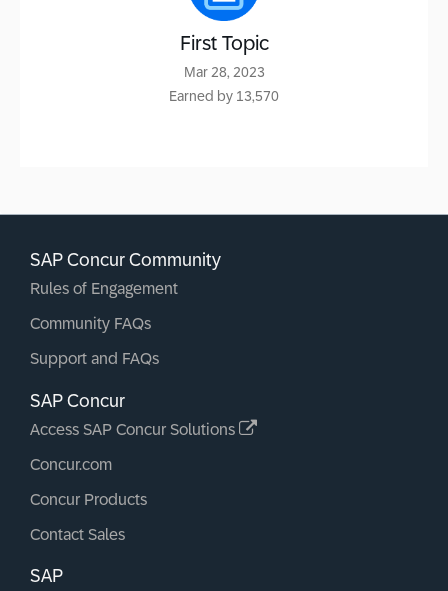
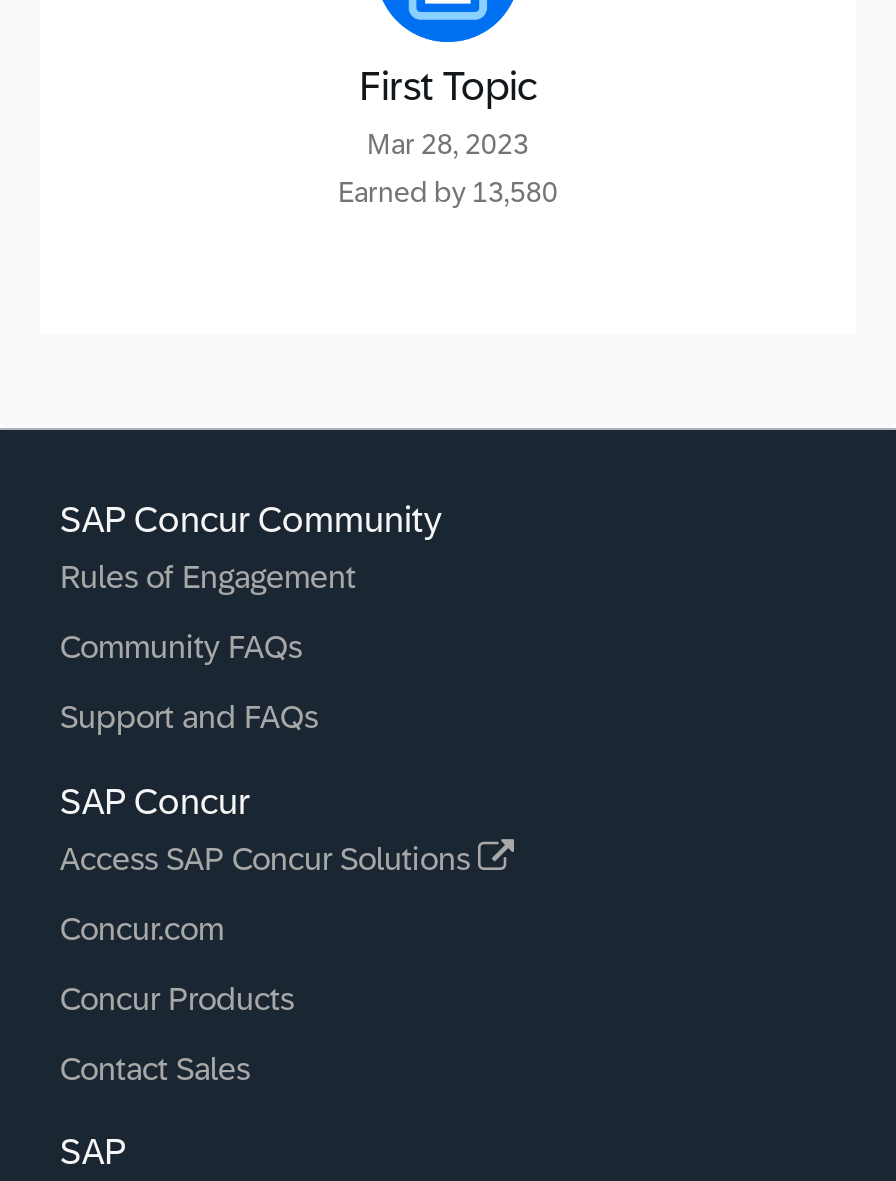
[169,88,279,104] Earned by 13,570 -> [338,176,558,208] Earned by 13,580

